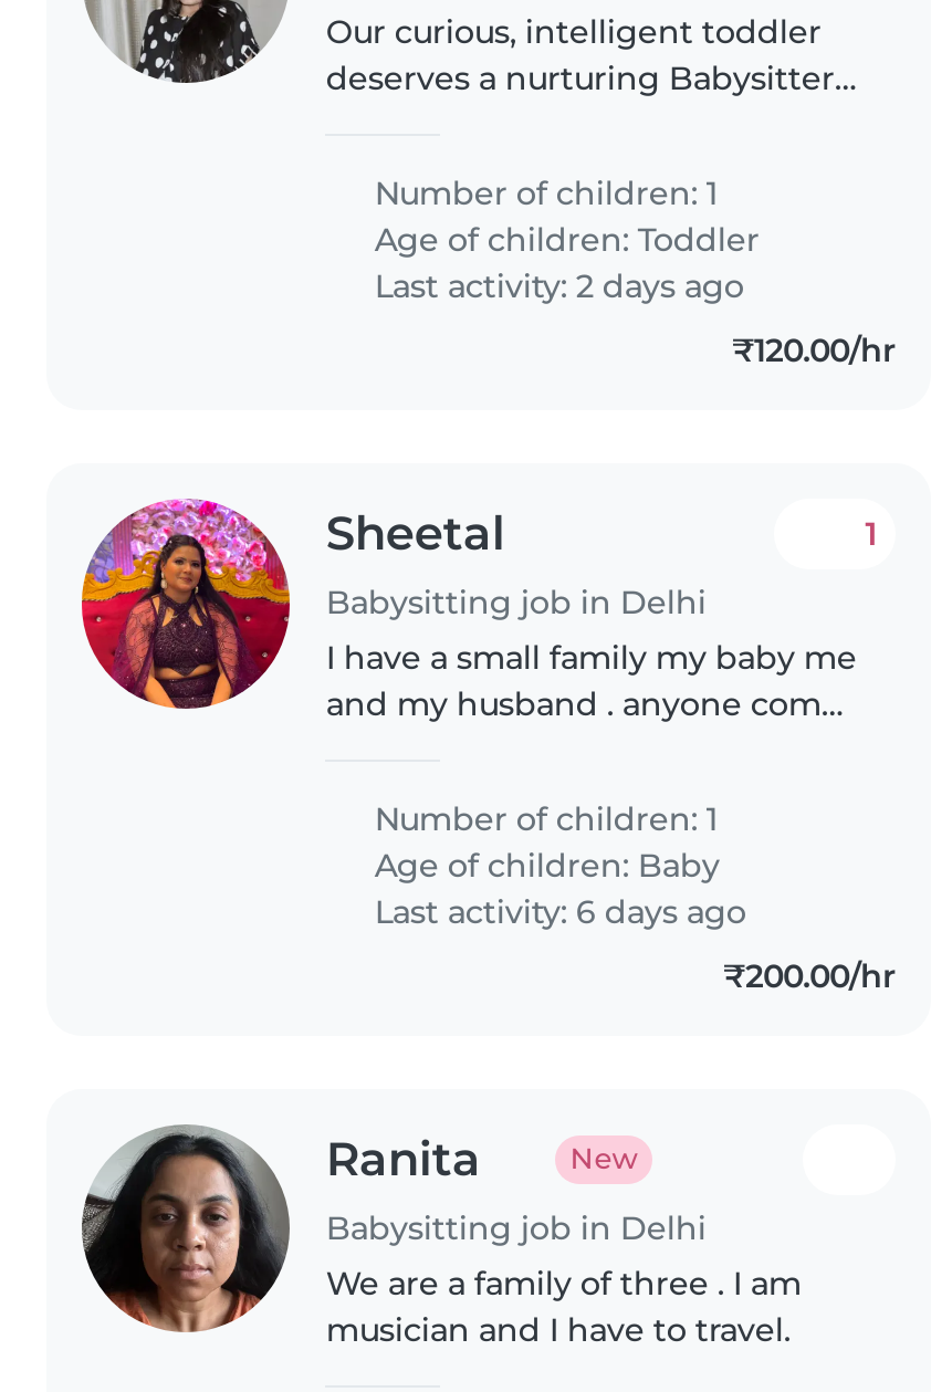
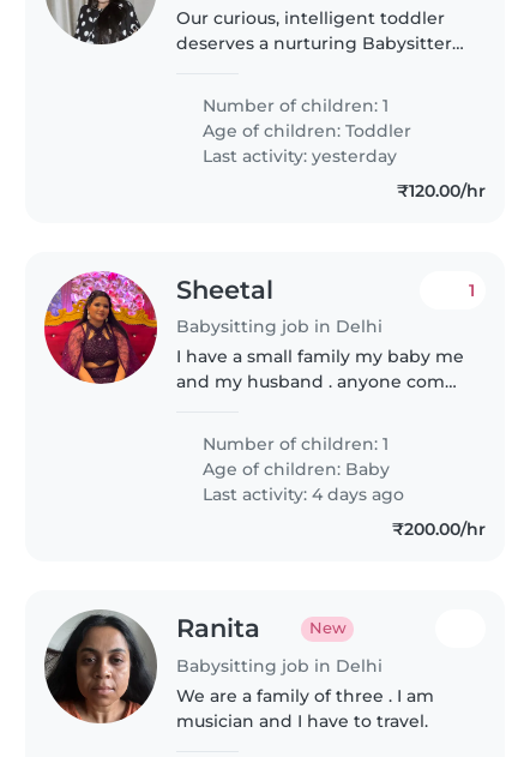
[366,267,744,306] Last activity: 2 days ago -> [198,145,397,166] Last activity: yesterday
[366,892,746,932] Last activity: 6 days ago -> [198,484,405,506] Last activity: 4 days ago

